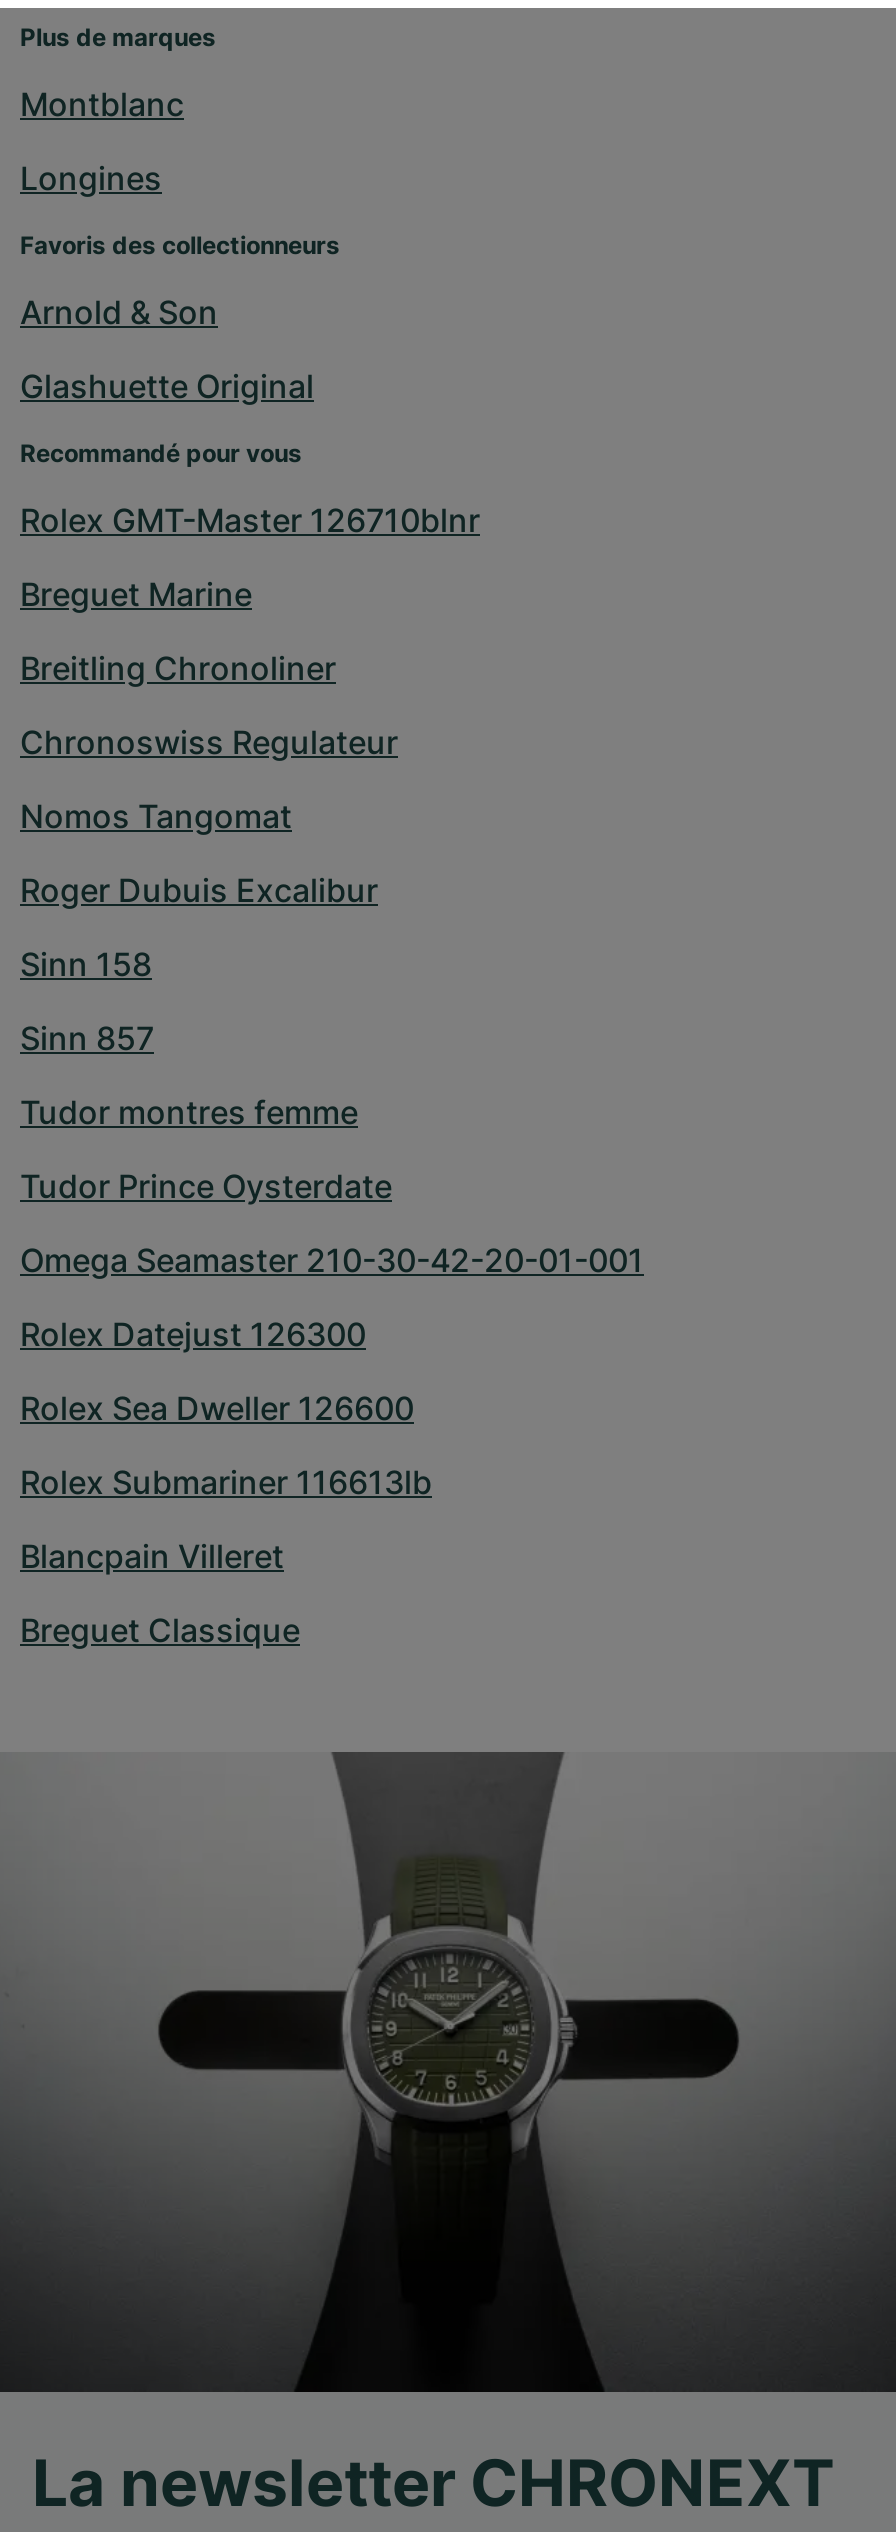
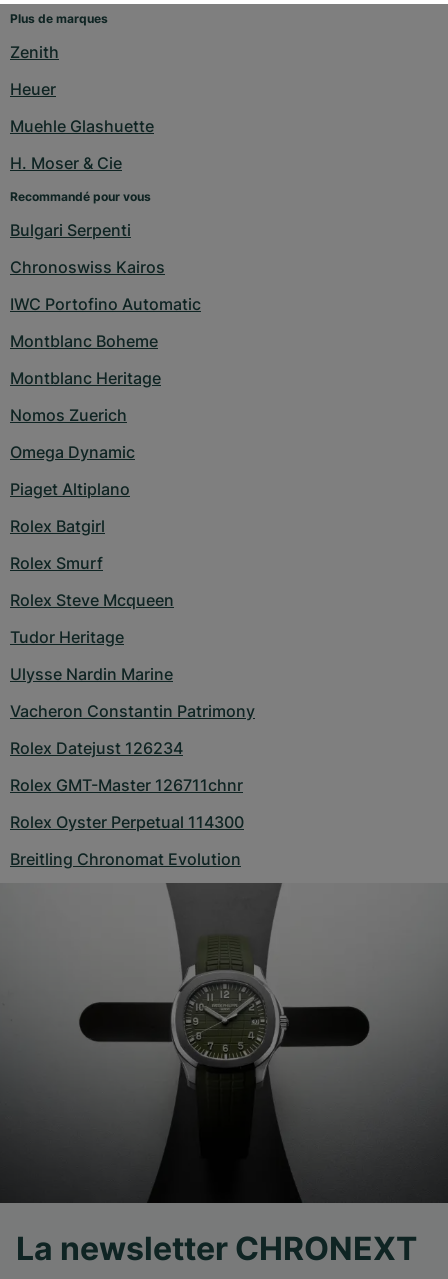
[20,84,340,406] Montblanc | Longines | Favoris des collectionneurs | Arnold & Son | Glashuette Original -> [10,42,154,173] Zenith | Heuer | Muehle Glashuette | H. Moser & Cie
moved [20,438,302,468] -> [10,189,151,204]: Recommandé pour vous
[20,500,644,1650] Rolex GMT-Master 126710blnr | Breguet Marine | Breitling Chronoliner | Chronoswiss Regulateur | Nomos Tangomat | Roger Dubuis Excalibur | Sinn 158 | Sinn 857 | Tudor montres femme | Tudor Prince Oysterdate | Omega Seamaster 210-30-42-20-01-001 | Rolex Datejust 126300 | Rolex Sea Dweller 126600 | Rolex Submariner 116613lb | Blancpain Villeret | Breguet Classique -> [10,220,255,869] Bulgari Serpenti | Chronoswiss Kairos | IWC Portofino Automatic | Montblanc Boheme | Montblanc Heritage | Nomos Zuerich | Omega Dynamic | Piaget Altiplano | Rolex Batgirl | Rolex Smurf | Rolex Steve Mcqueen | Tudor Heritage | Ulysse Nardin Marine | Vacheron Constantin Patrimony | Rolex Datejust 126234 | Rolex GMT-Master 126711chnr | Rolex Oyster Perpetual 114300 | Breitling Chronomat Evolution

